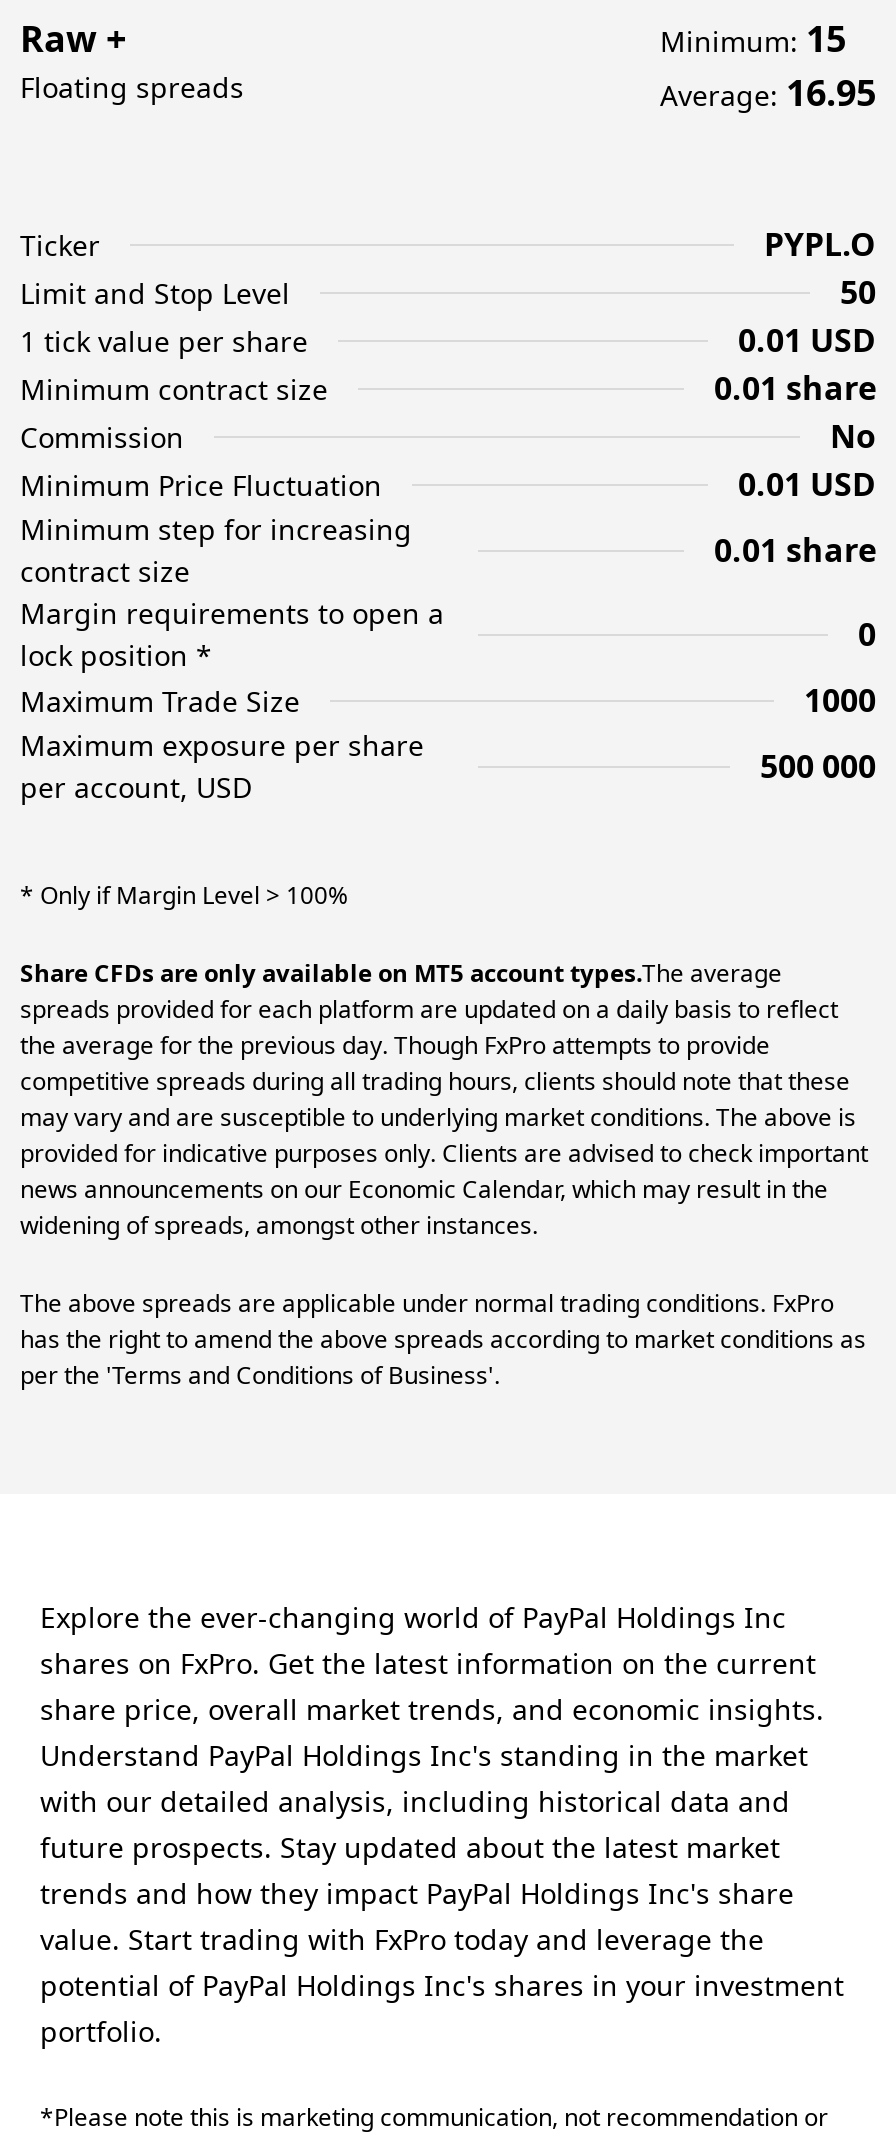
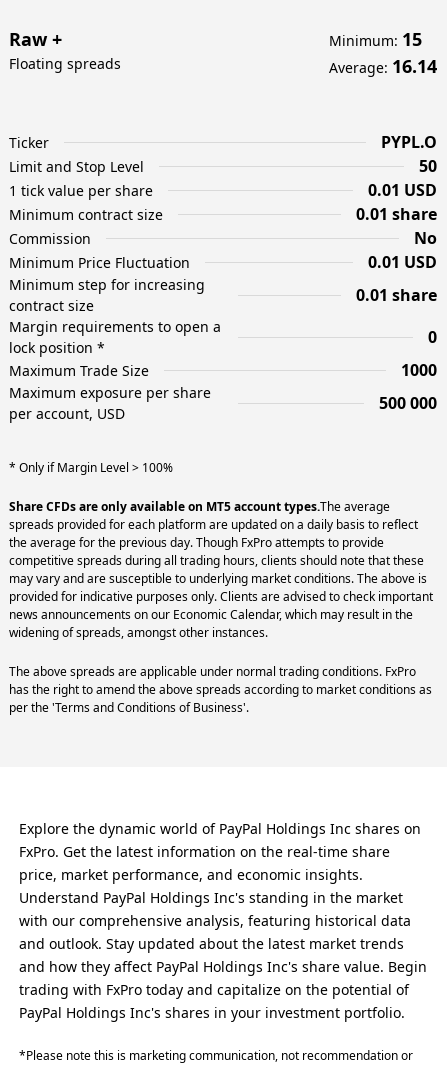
[660,68,876,116] Average: 16.95 -> [329,54,437,78] Average: 16.14
[40,1598,824,1728] Explore the ever-changing world of PayPal Holdings Inc | shares on FxPro. Get the latest information on the current | share price, overall market trends, and economic insights. -> [19,819,421,884] Explore the dynamic world of PayPal Holdings Inc shares on | FxPro. Get the latest information on the real-time share | price, market performance, and economic insights.
[40,1782,844,2050] with our detailed analysis, including historical data and | future prospects. Stay updated about the latest market | trends and how they impact PayPal Holdings Inc's share | value. Start trading with FxPro today and leverage the | potential of PayPal Holdings Inc's shares in your investment | portfolio. -> [19,911,427,1022] with our comprehensive analysis, featuring historical data | and outlook. Stay updated about the latest market trends | and how they affect PayPal Holdings Inc's share value. Begin | trading with FxPro today and capitalize on the potential of | PayPal Holdings Inc's shares in your investment portfolio.

